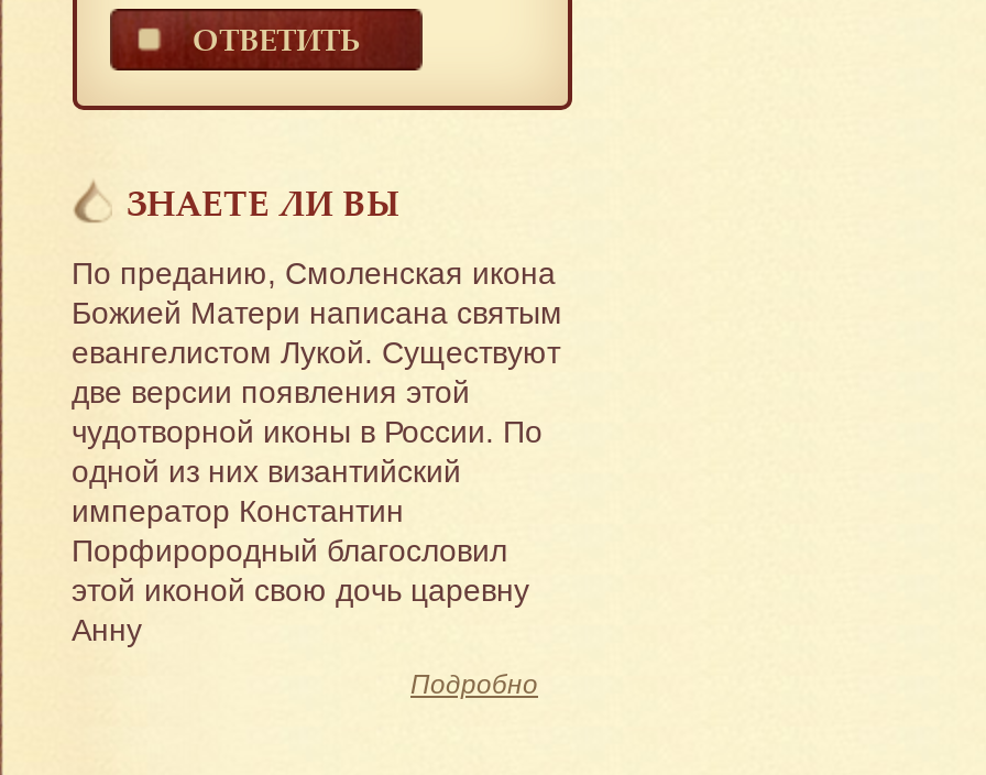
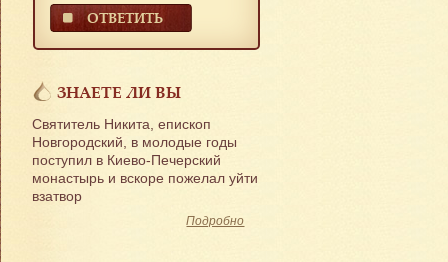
[72,255,562,647] По преданию, Смоленская икона | Божией Матери написана святым | евангелистом Лукой. Существуют | две версии появления этой | чудотворной иконы в России. По | одной из них византийский | император Константин | Порфирородный благословил | этой иконой свою дочь царевну | Анну -> [32,116,258,204] Святитель Никита, епископ | Новгородский, в молодые годы | поступил в Киево-Печерский | монастырь и вскоре пожелал уйти | взатвор

